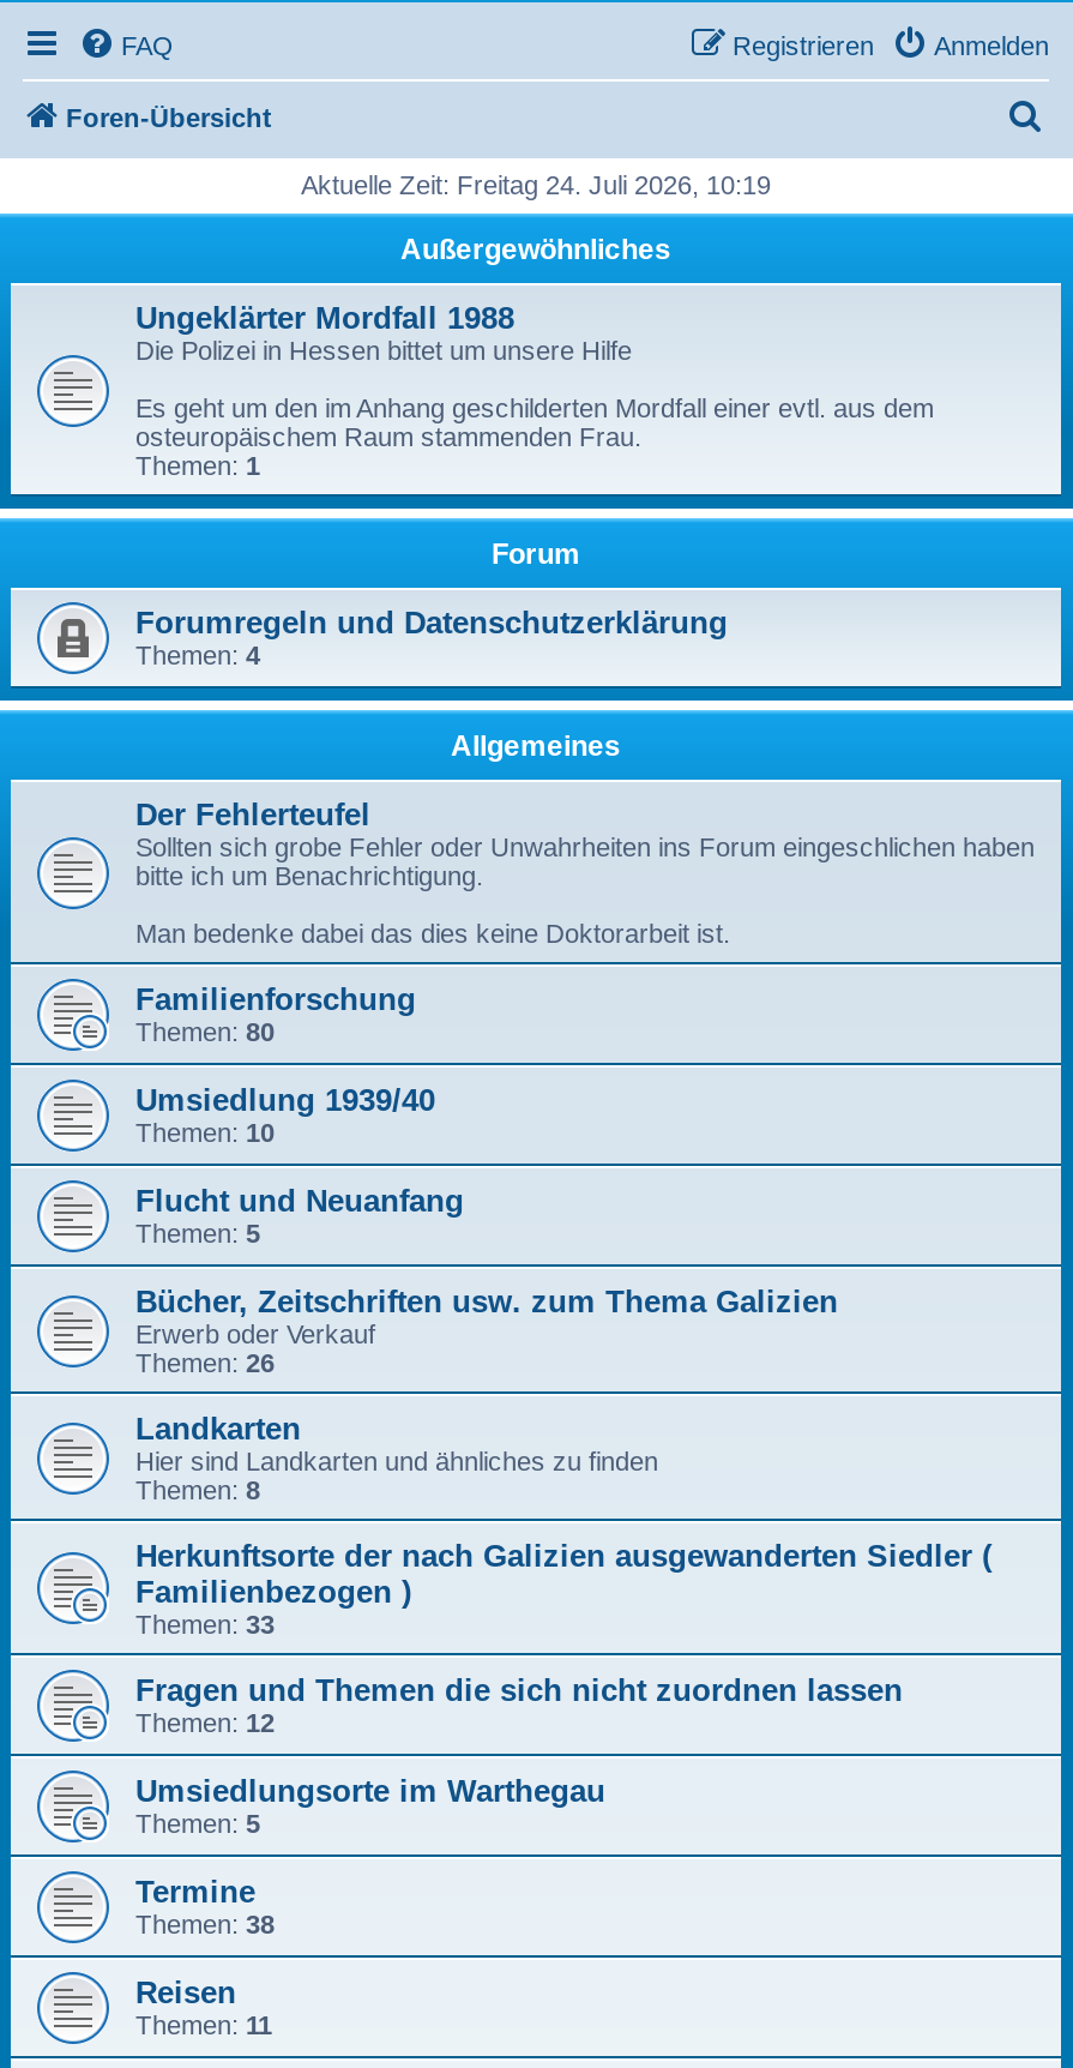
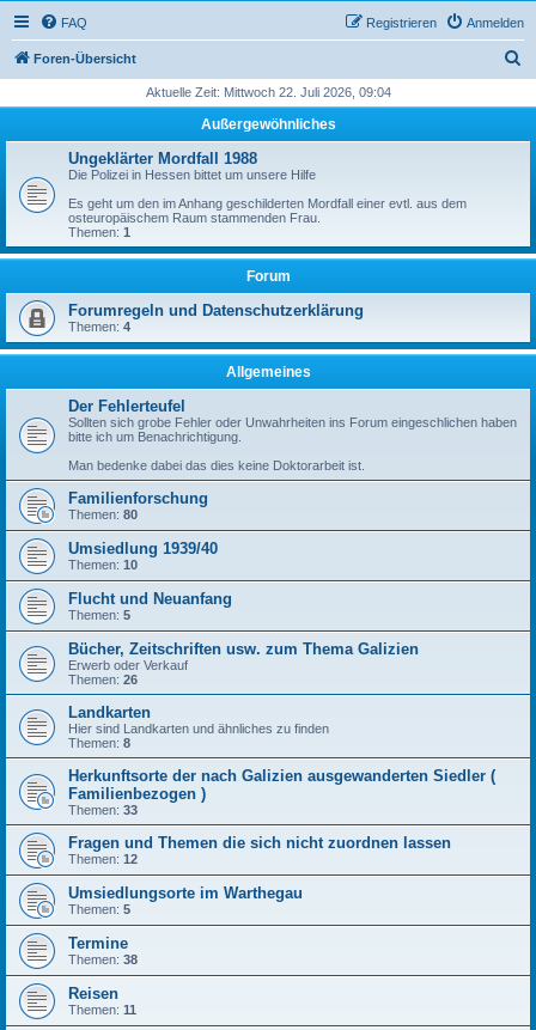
[301,170,771,199] Aktuelle Zeit: Freitag 24. Juli 2026, 10:19 -> [145,85,391,99] Aktuelle Zeit: Mittwoch 22. Juli 2026, 09:04

